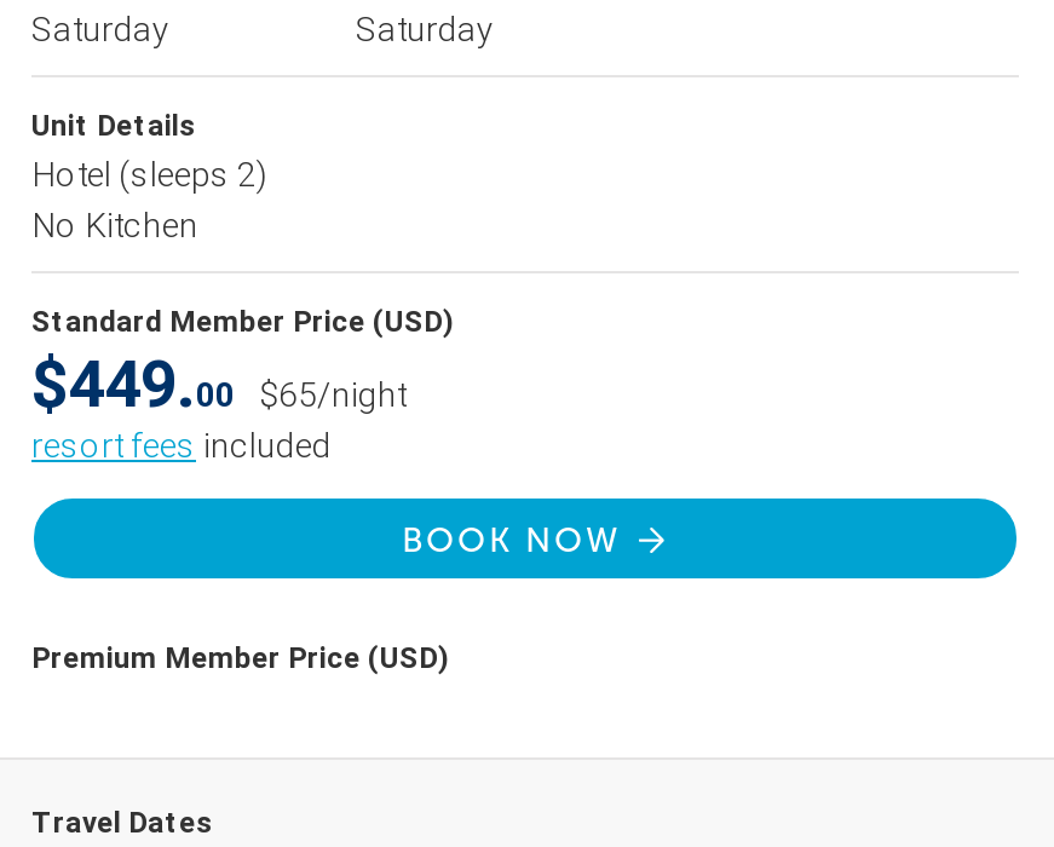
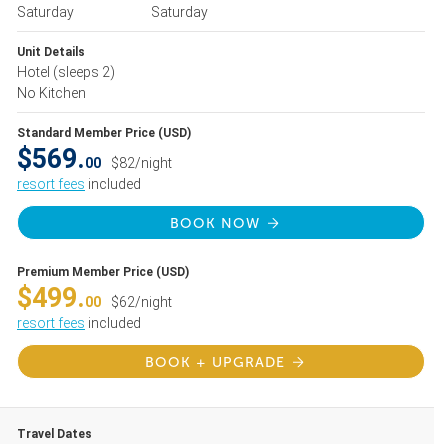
[31,346,407,423] $449.00 | $65/night -> [17,143,172,175] $569.00 | $82/night
none -> [17,282,285,371] $499.00 | $62/night | resort fees included | BOOK + UPGRADE

